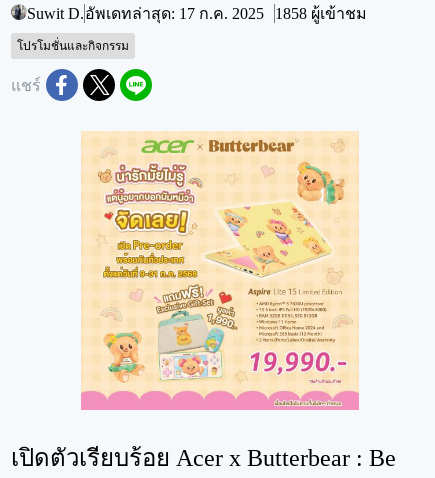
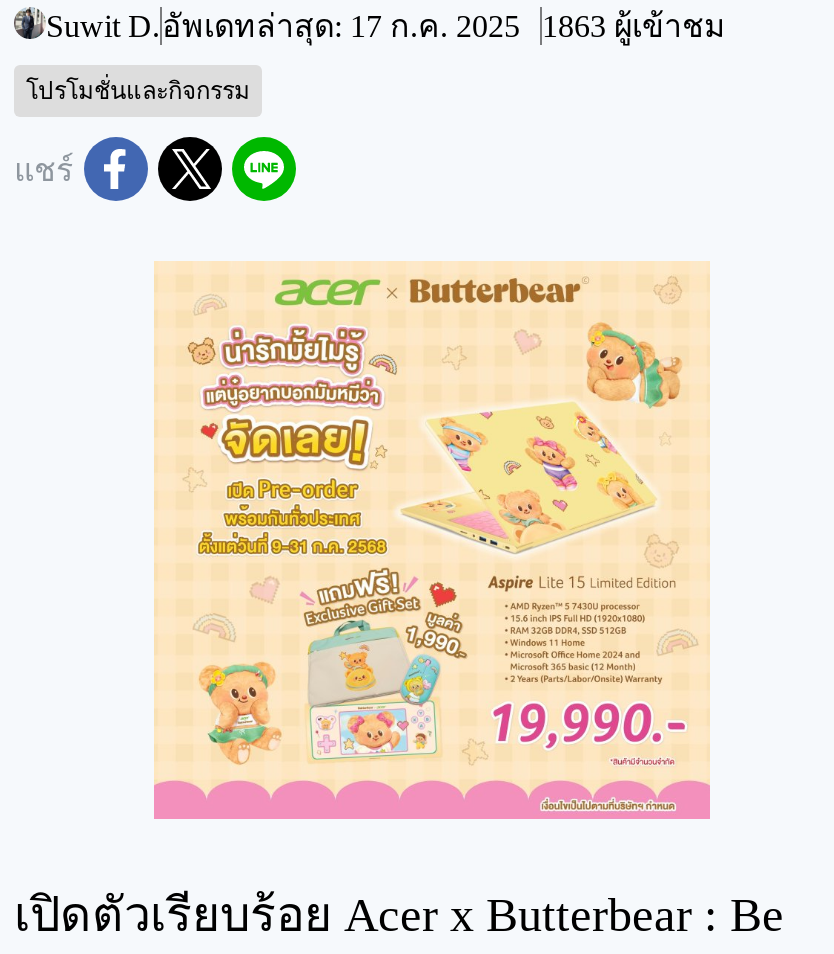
[275,5,367,22] 1858 ผู้เข้าชม -> [542,9,726,43] 1863 ผู้เข้าชม

